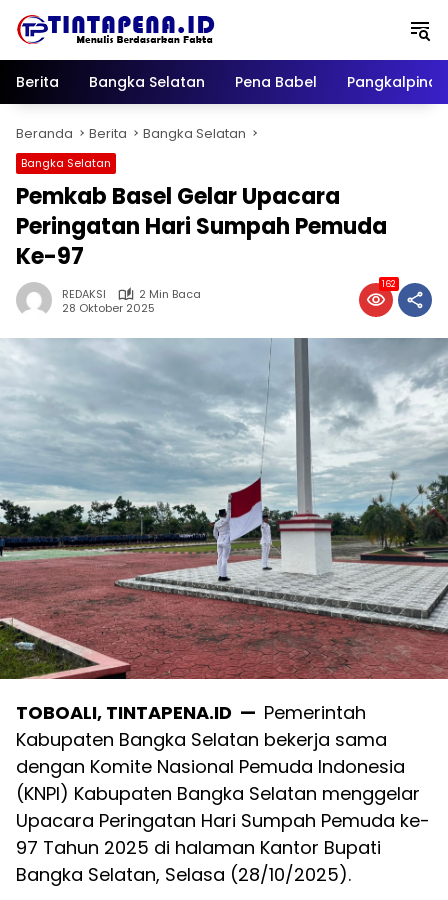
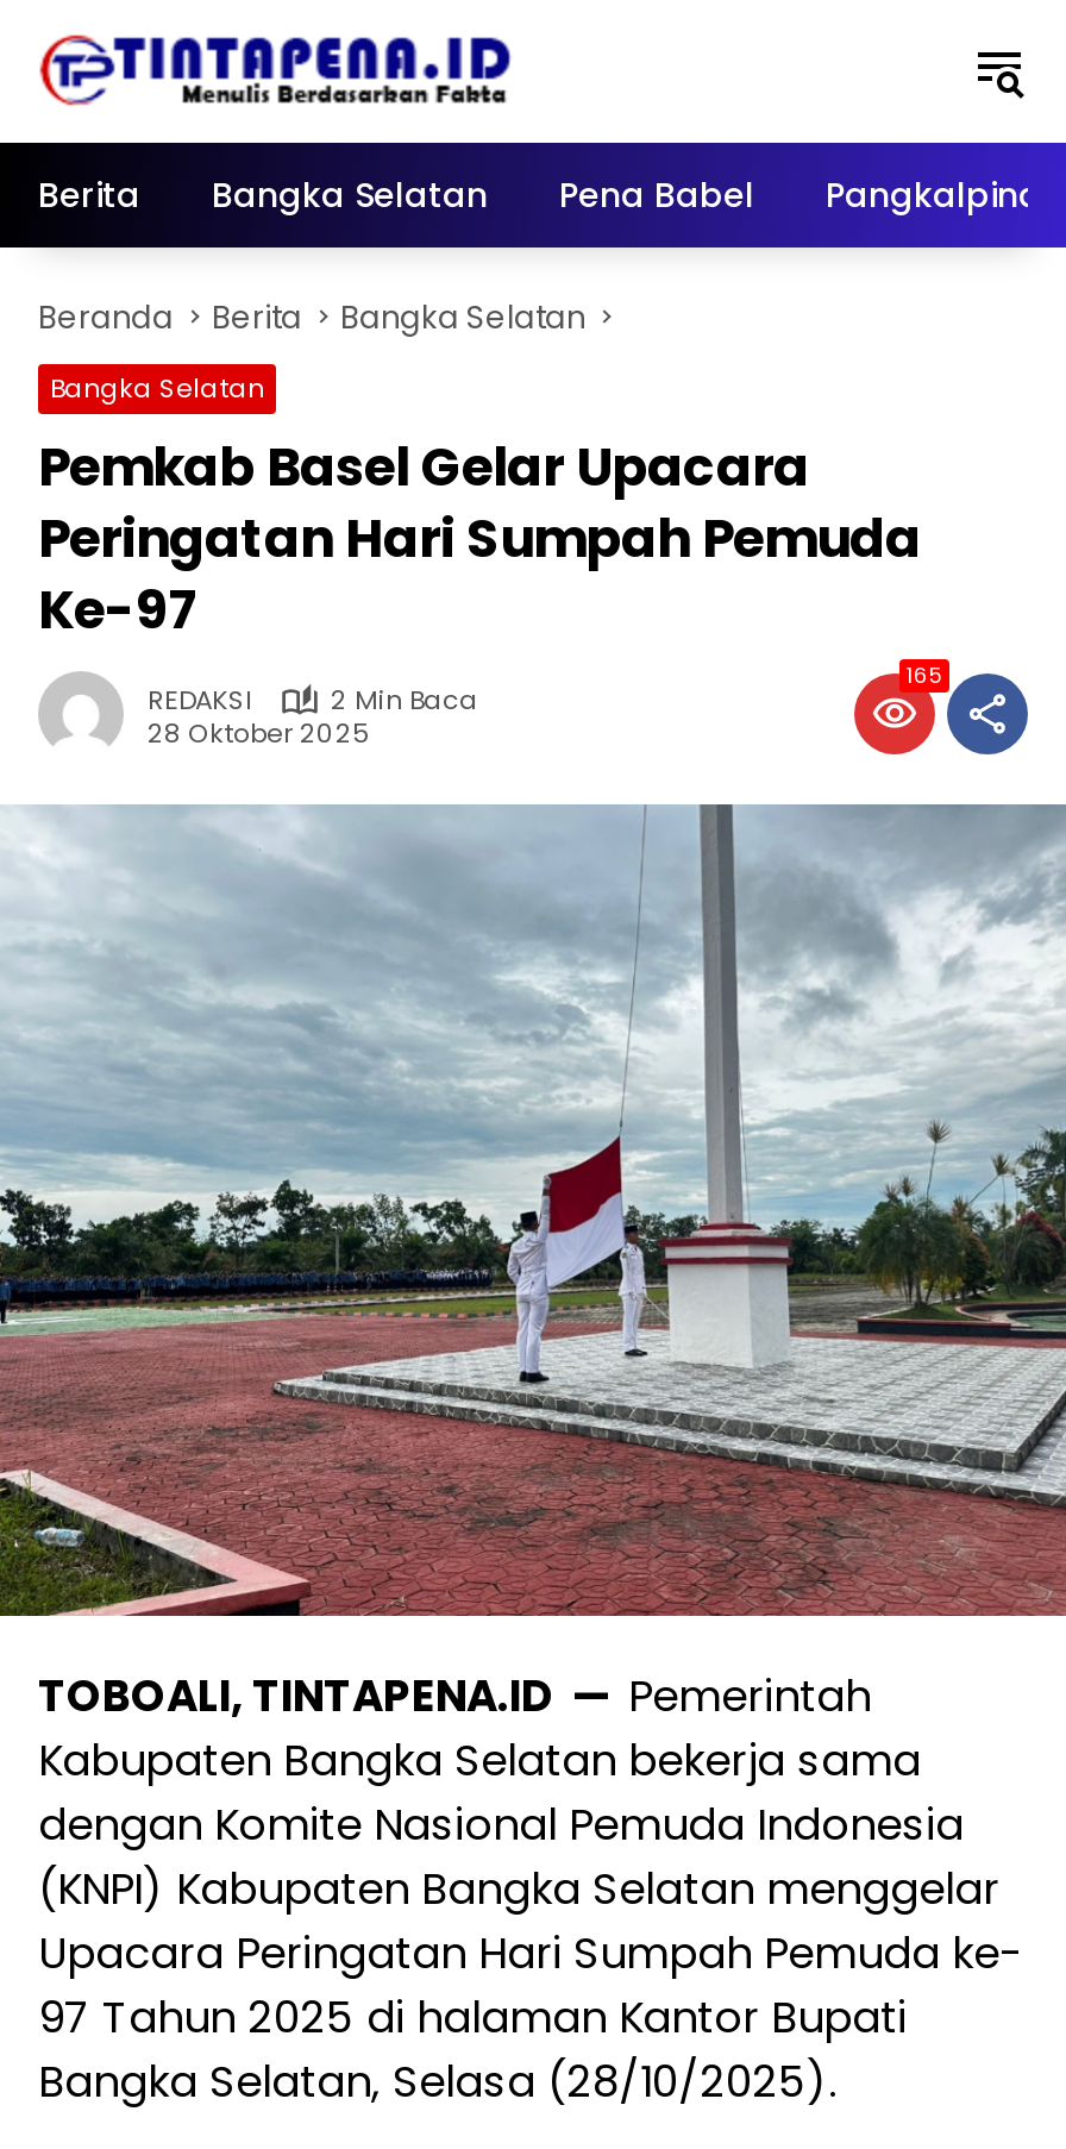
[382,278,396,290] 162 -> [907,662,942,690] 165

